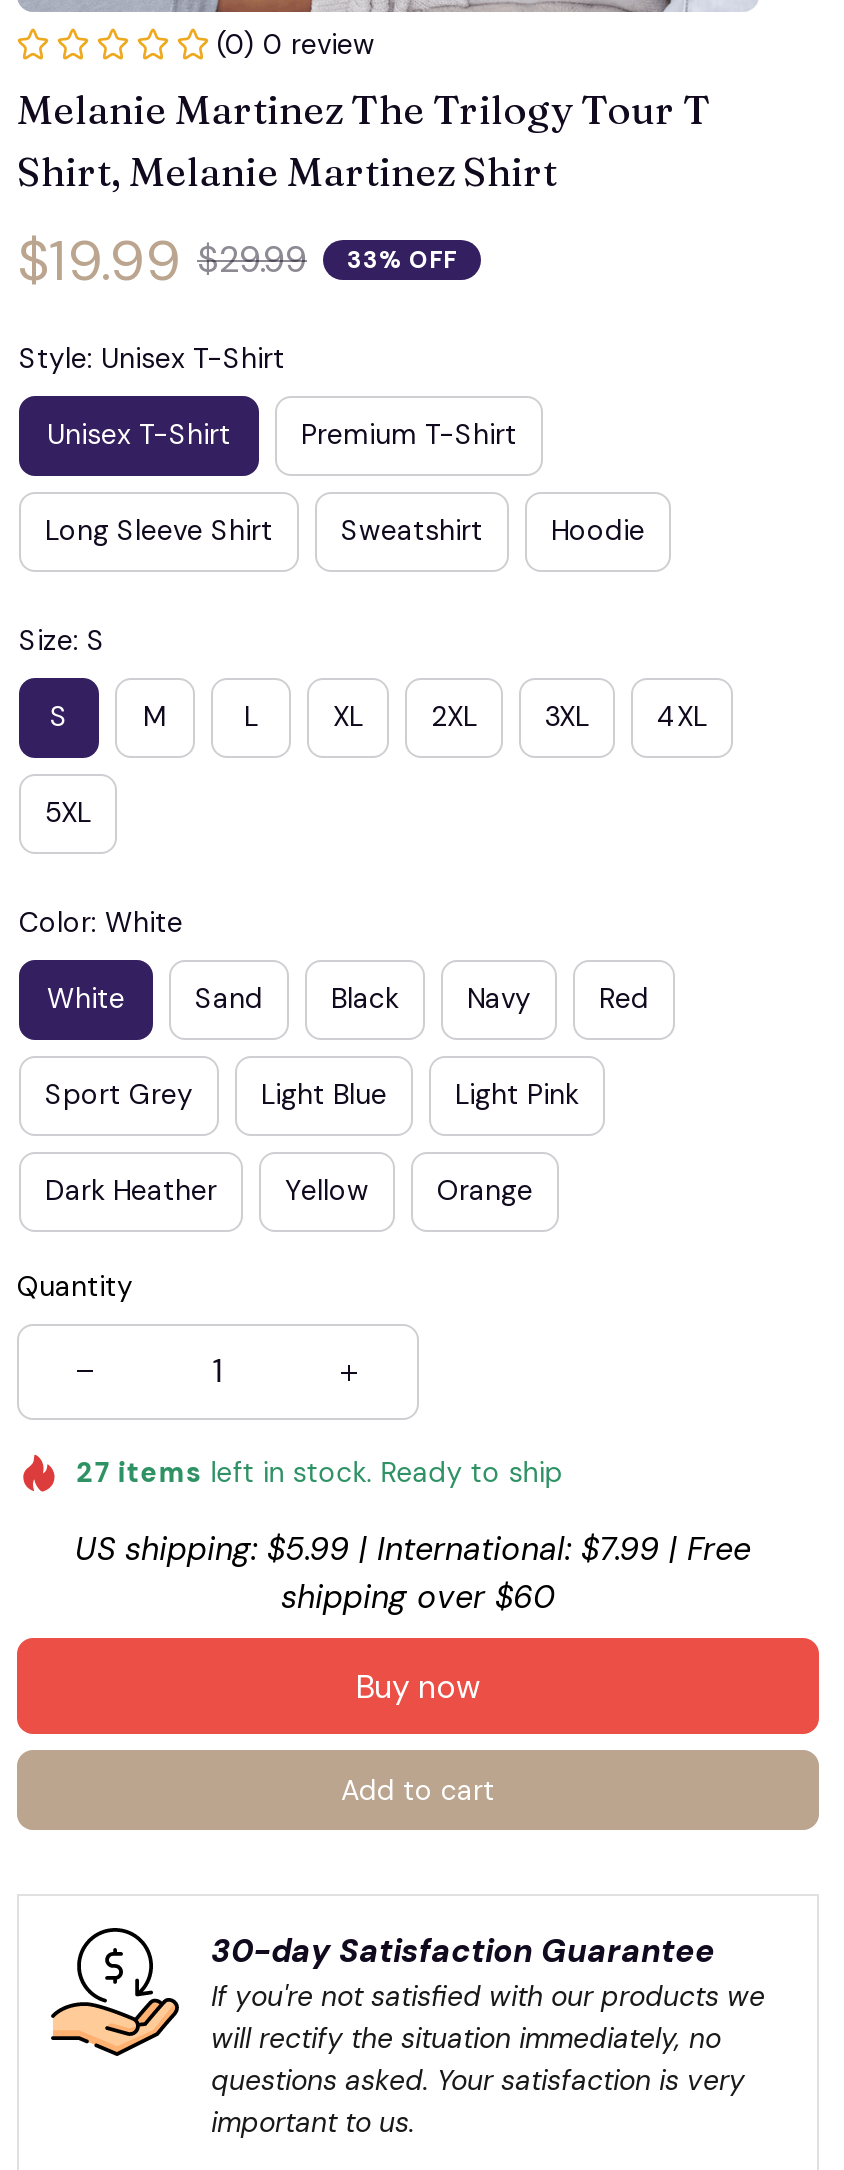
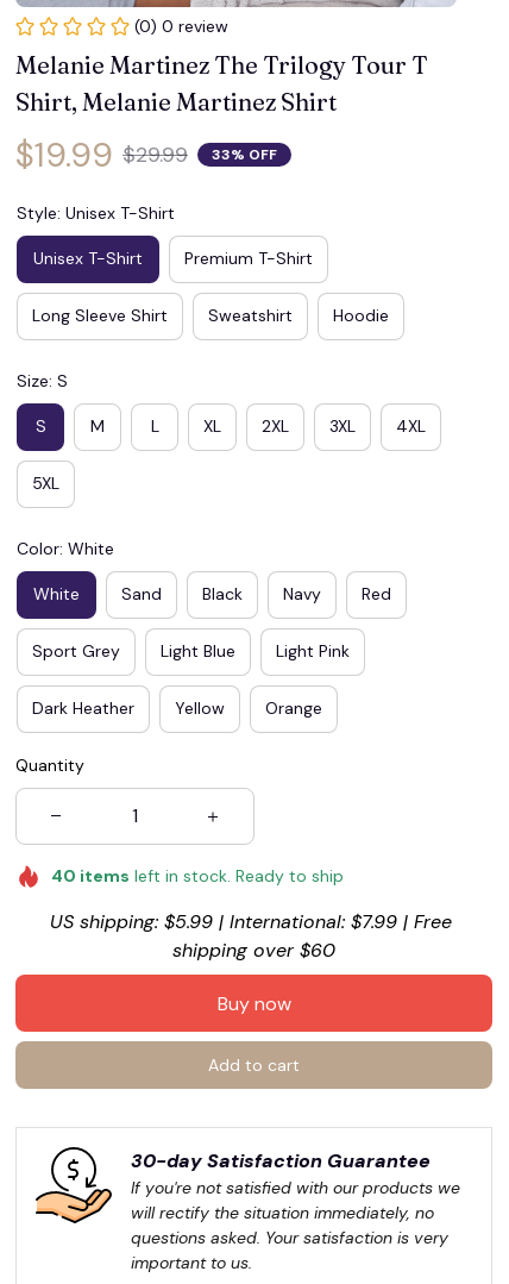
[76,1453,562,1489] 27 items left in stock. Ready to ship -> [51,865,343,886] 40 items left in stock. Ready to ship

